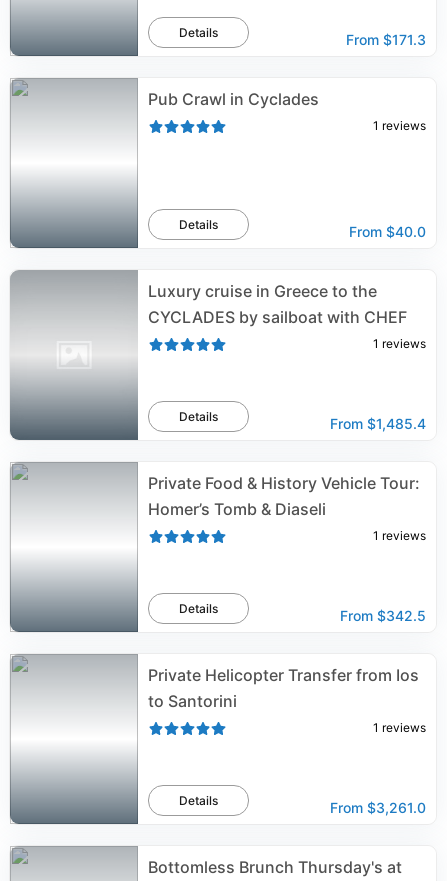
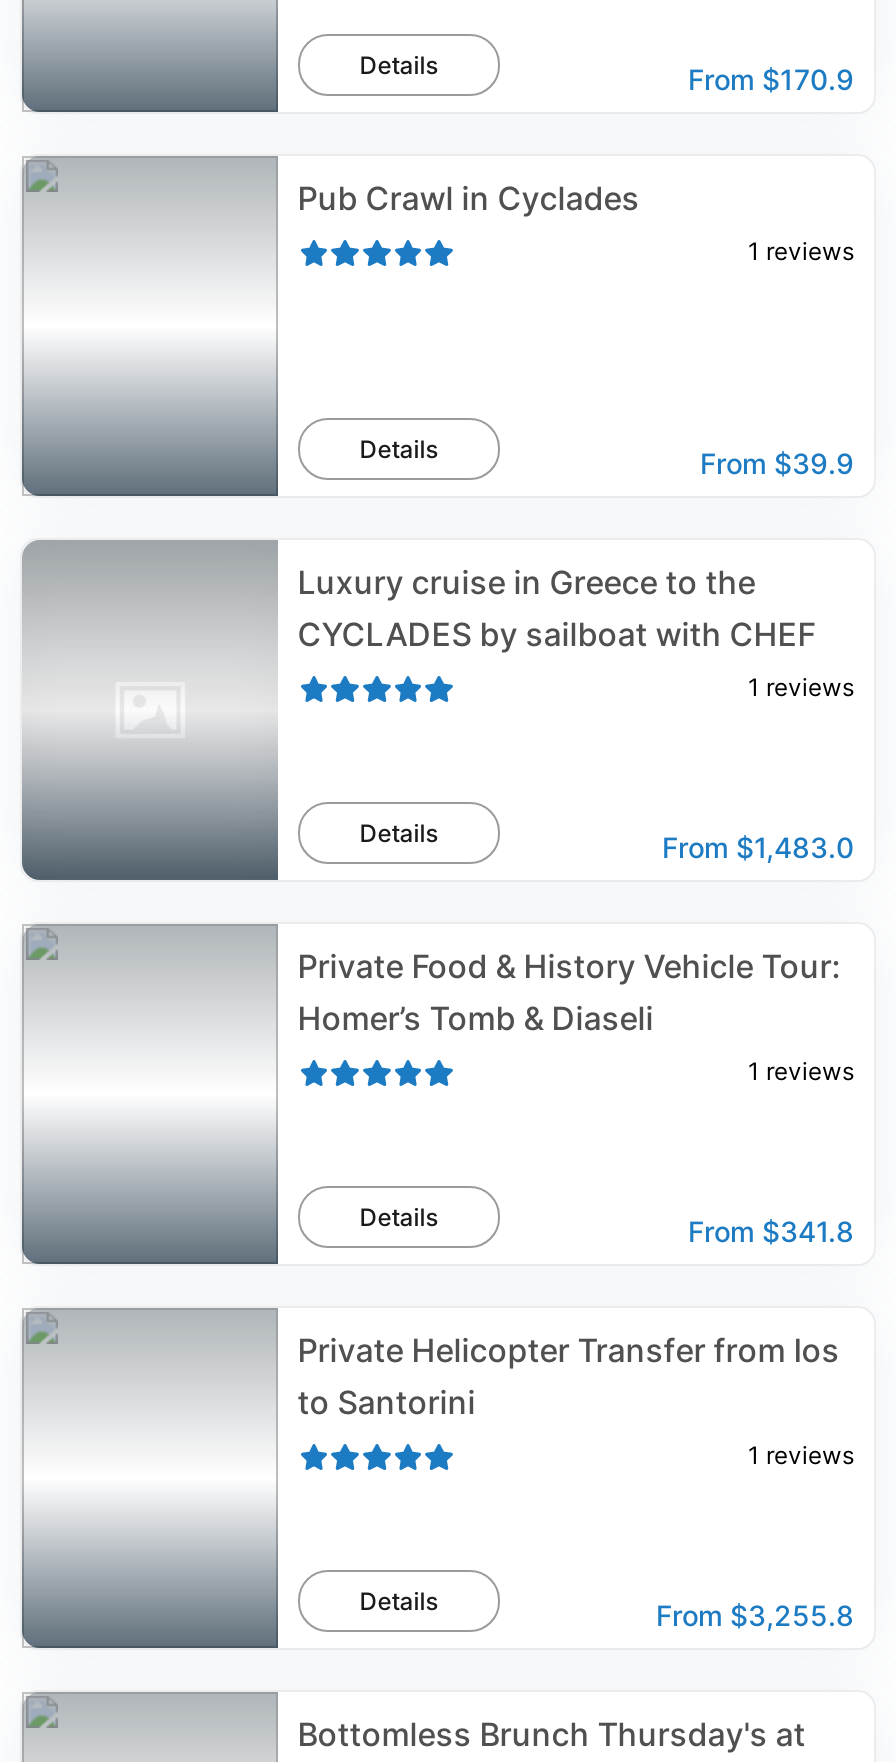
[346,31,426,48] From $171.3 -> [688,62,854,96] From $170.9
[349,223,426,240] From $40.0 -> [700,446,854,480] From $39.9
[330,415,426,432] From $1,485.4 -> [662,830,854,864] From $1,483.0
[340,607,426,624] From $342.5 -> [688,1214,854,1248] From $341.8
[330,799,426,816] From $3,261.0 -> [656,1598,854,1632] From $3,255.8

